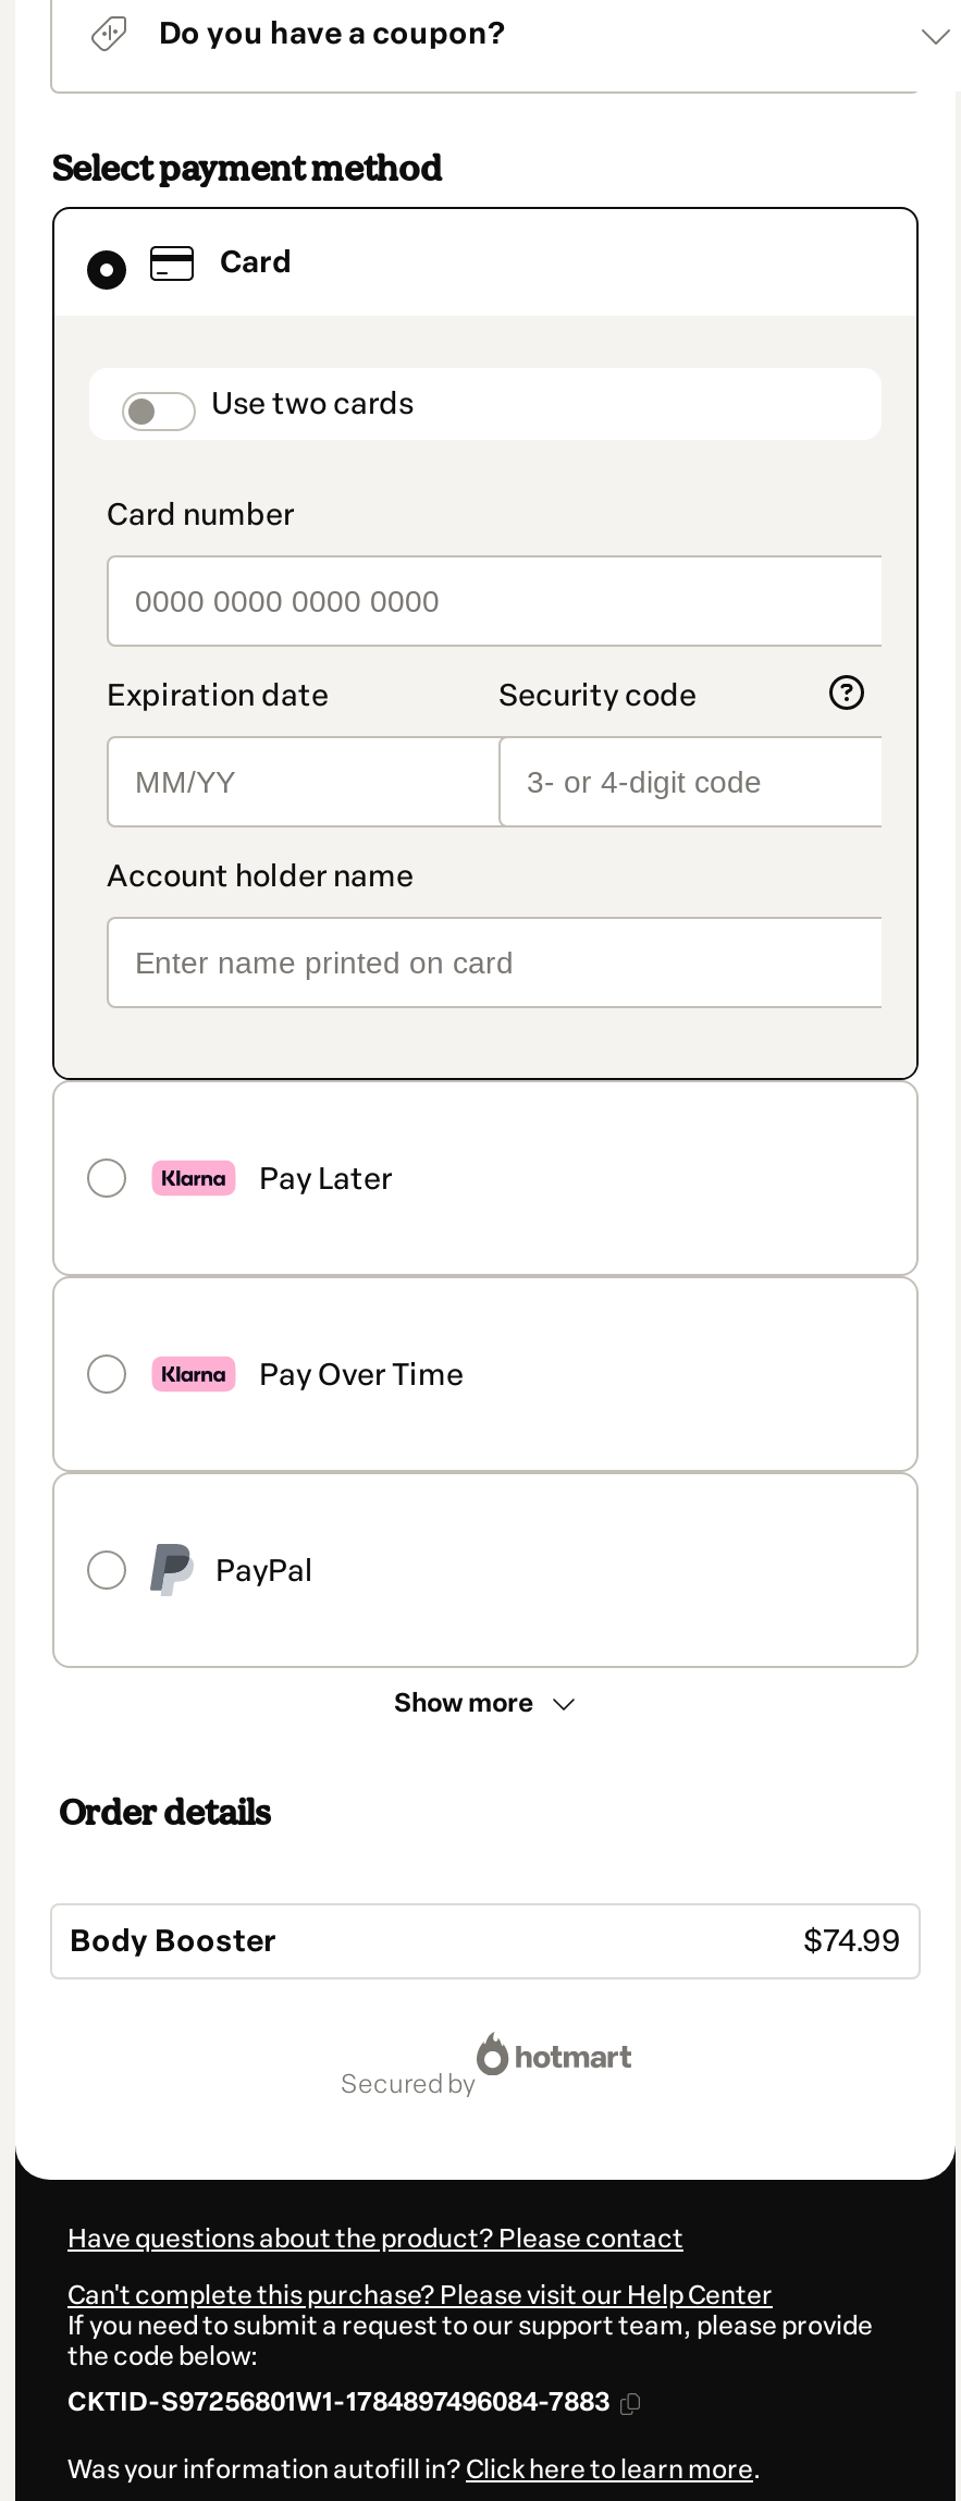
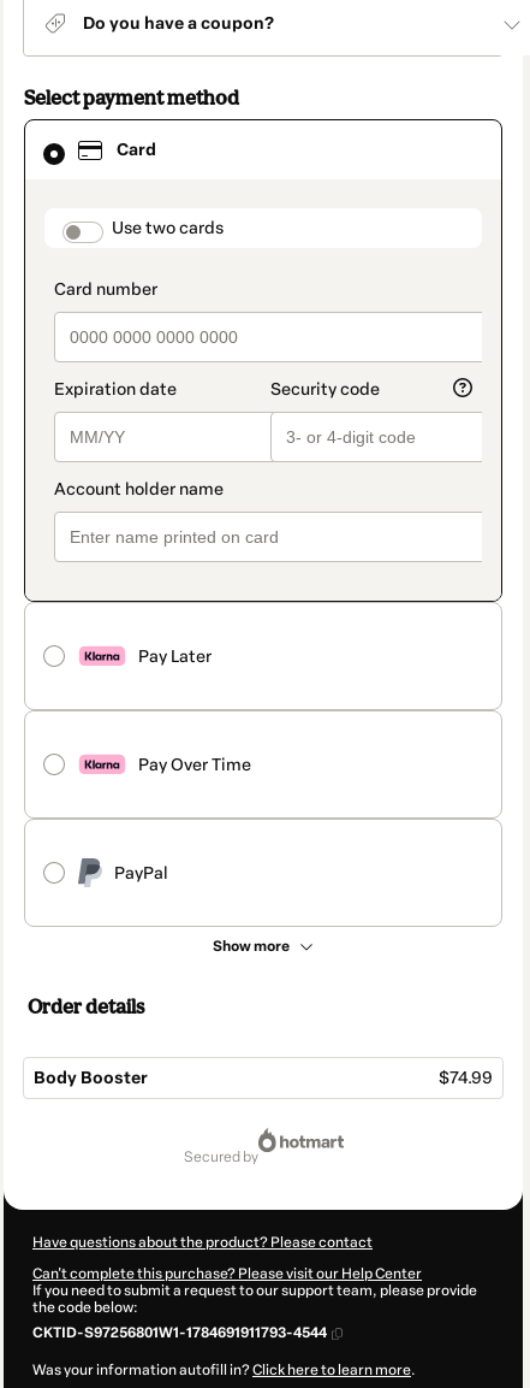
[67,2387,612,2418] CKTID-S97256801W1-1784897496084-7883 -> [32,1325,327,1341] CKTID-S97256801W1-1784691911793-4544

